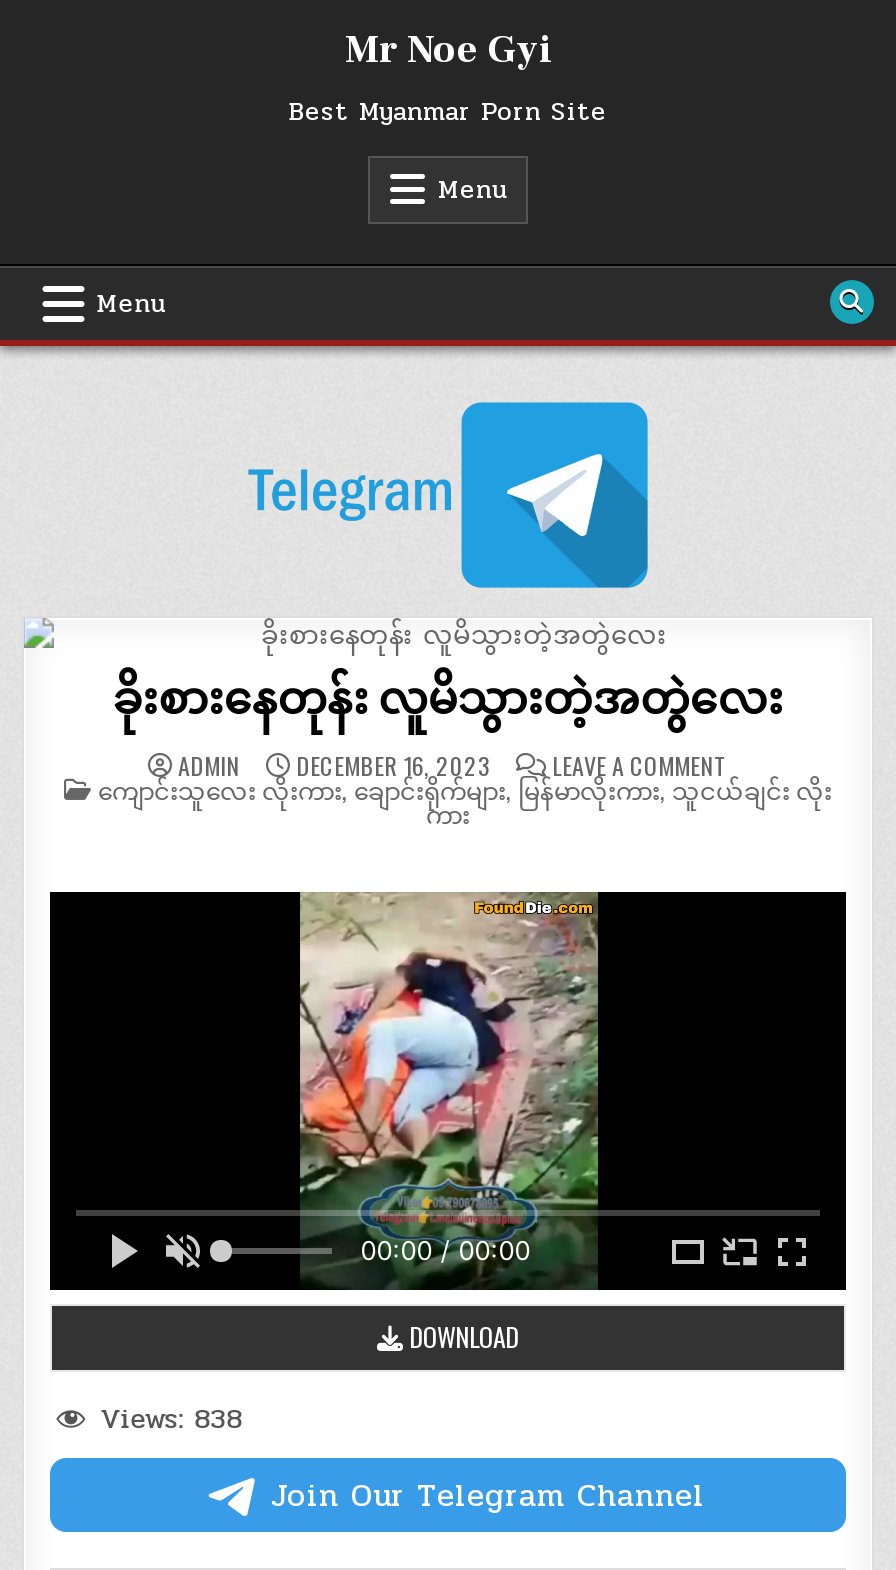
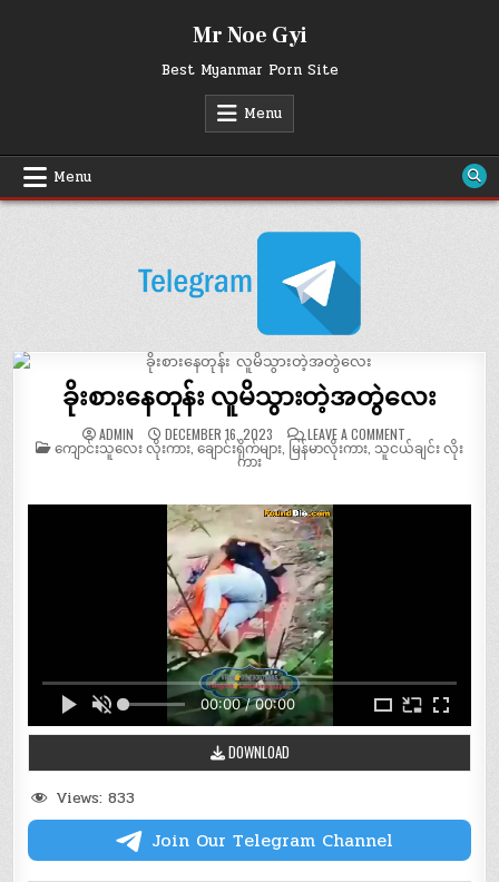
[100,1399,242,1441] Views: 838 -> [56,787,135,810] Views: 833

